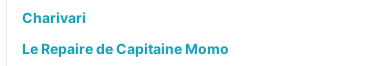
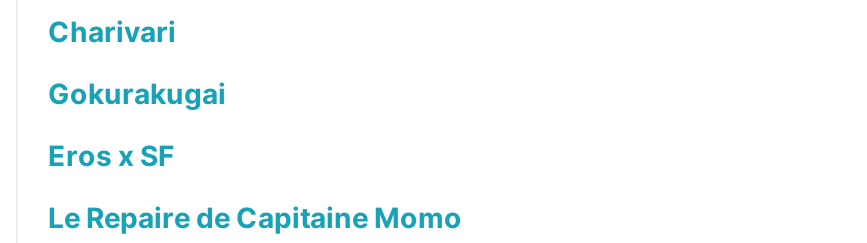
none -> [48,76,226,172] Gokurakugai | Eros x SF

